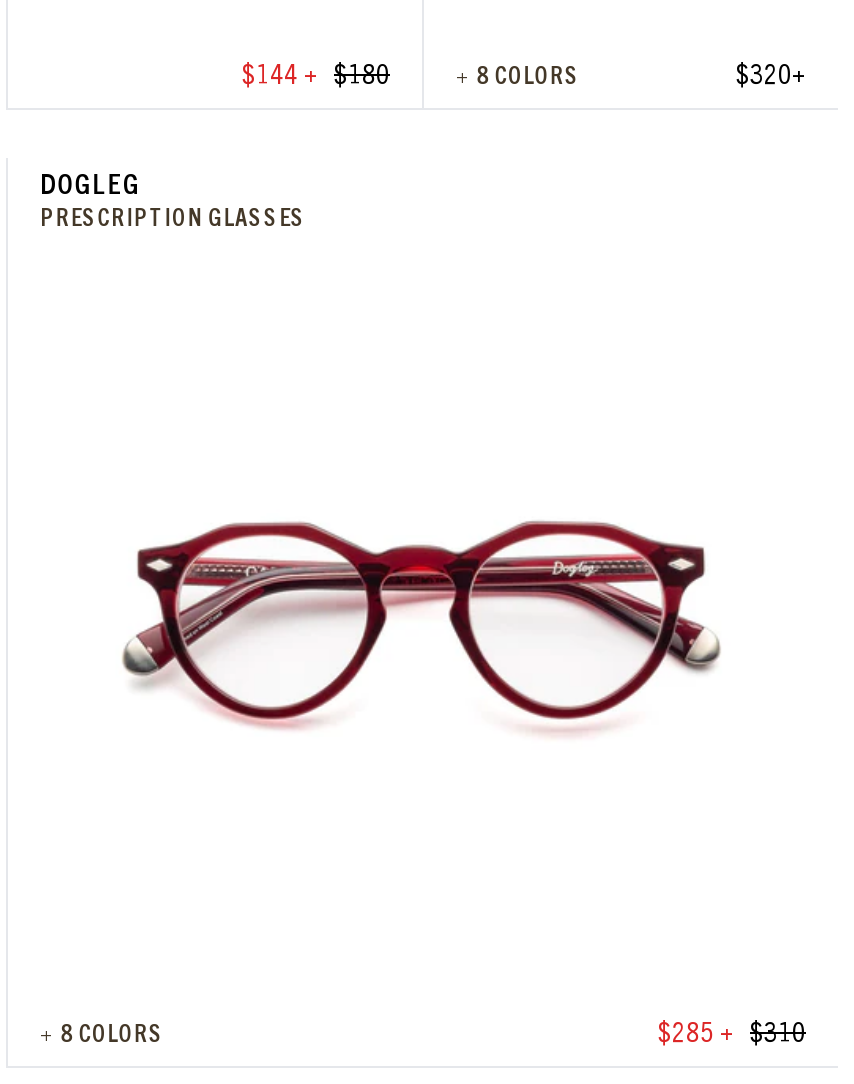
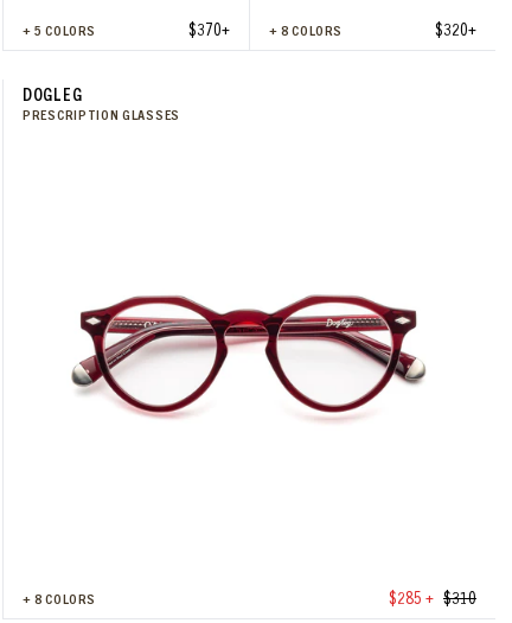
[242,54,390,90] $144 + $180 -> [23,18,230,39] + 5 COLORS | $370+

